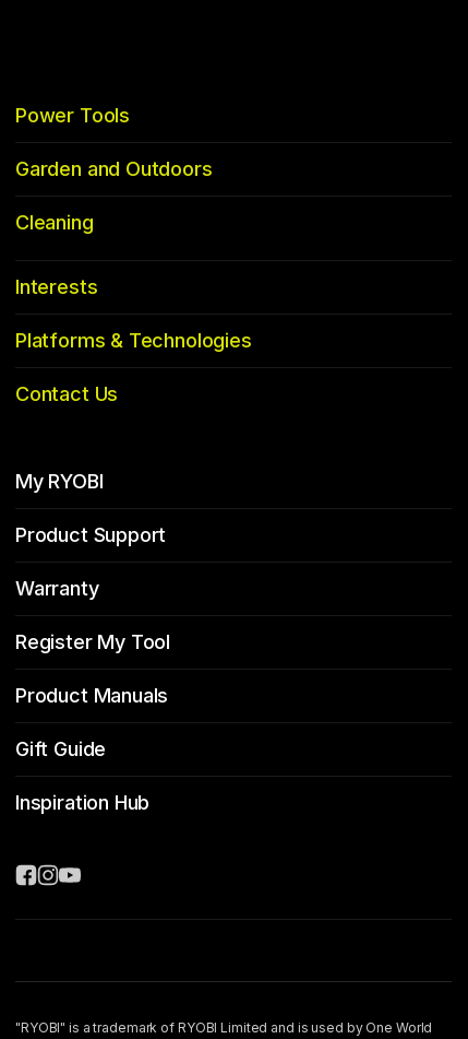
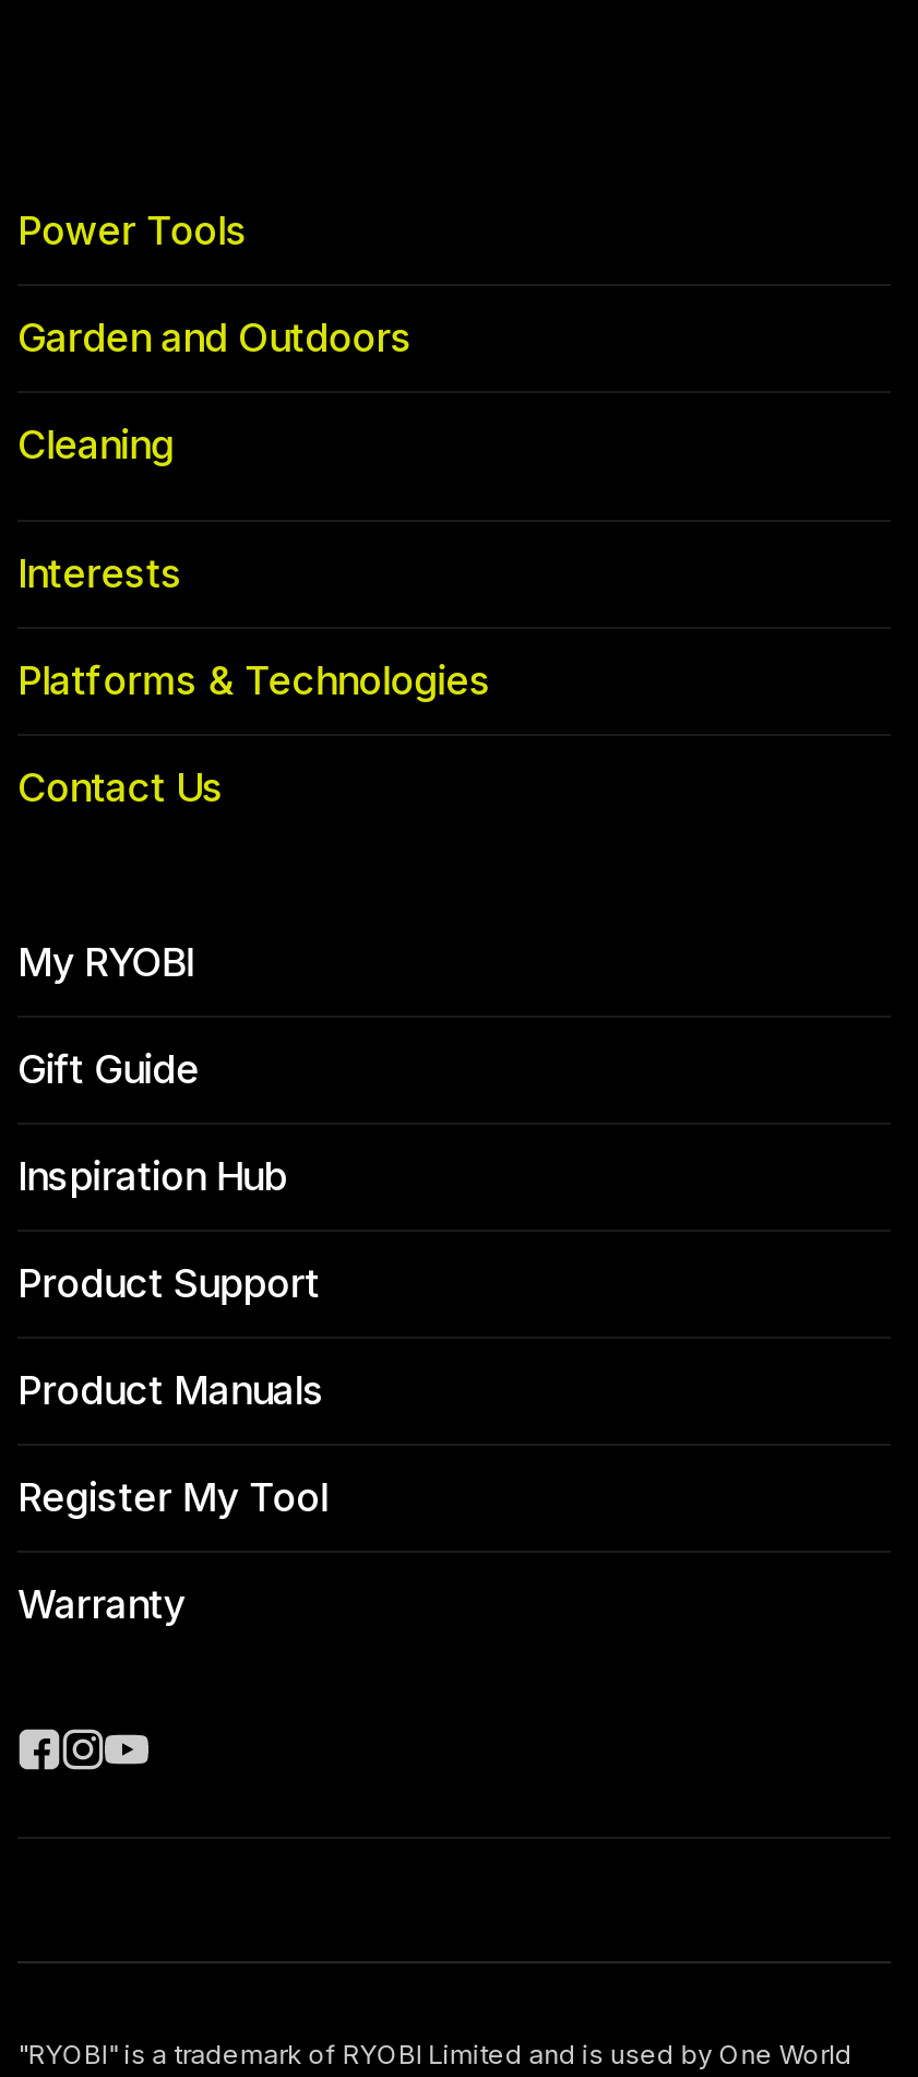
moved [15,523,170,707] -> [17,1260,328,1627]: Product Support | Warranty | Register My Tool | Product Manuals
moved [15,737,150,814] -> [17,1046,287,1199]: Gift Guide | Inspiration Hub

